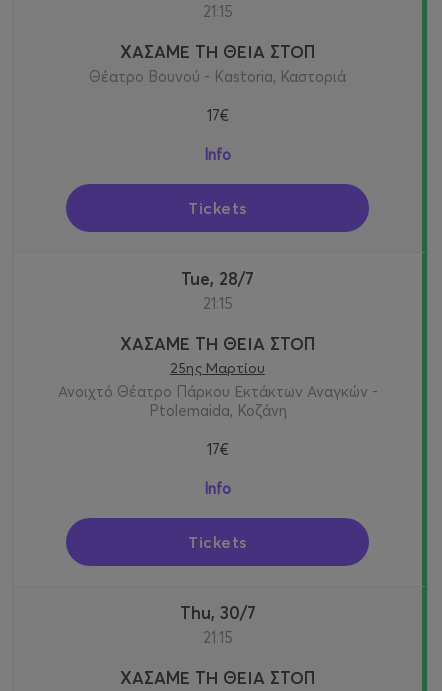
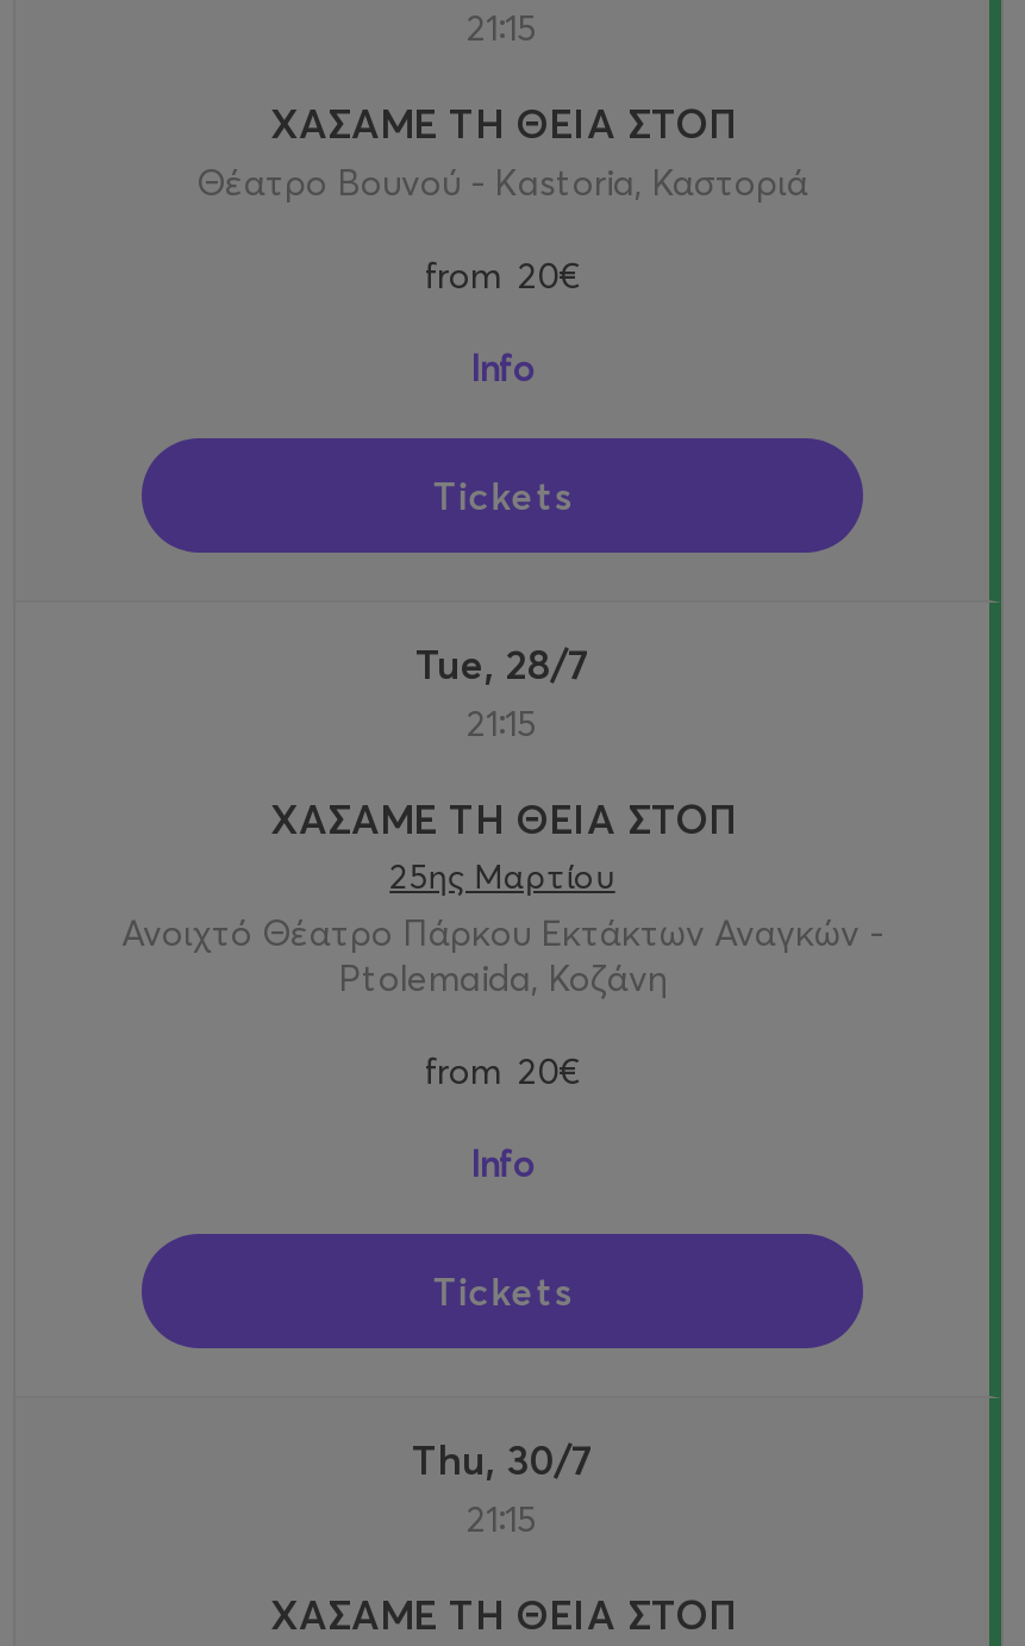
[206,106,228,125] 17€ -> [425,253,580,298] from 20€
[206,440,228,459] 17€ -> [425,1049,580,1094] from 20€

